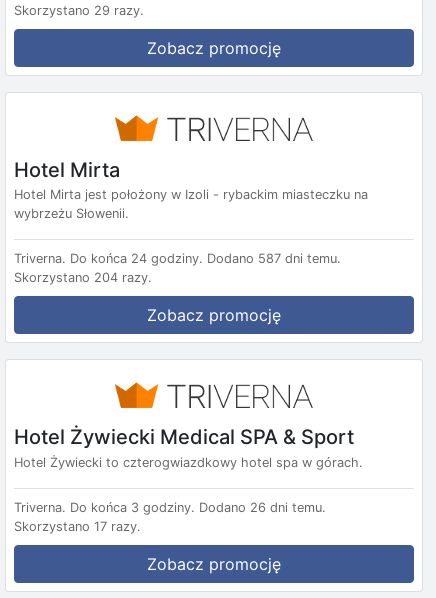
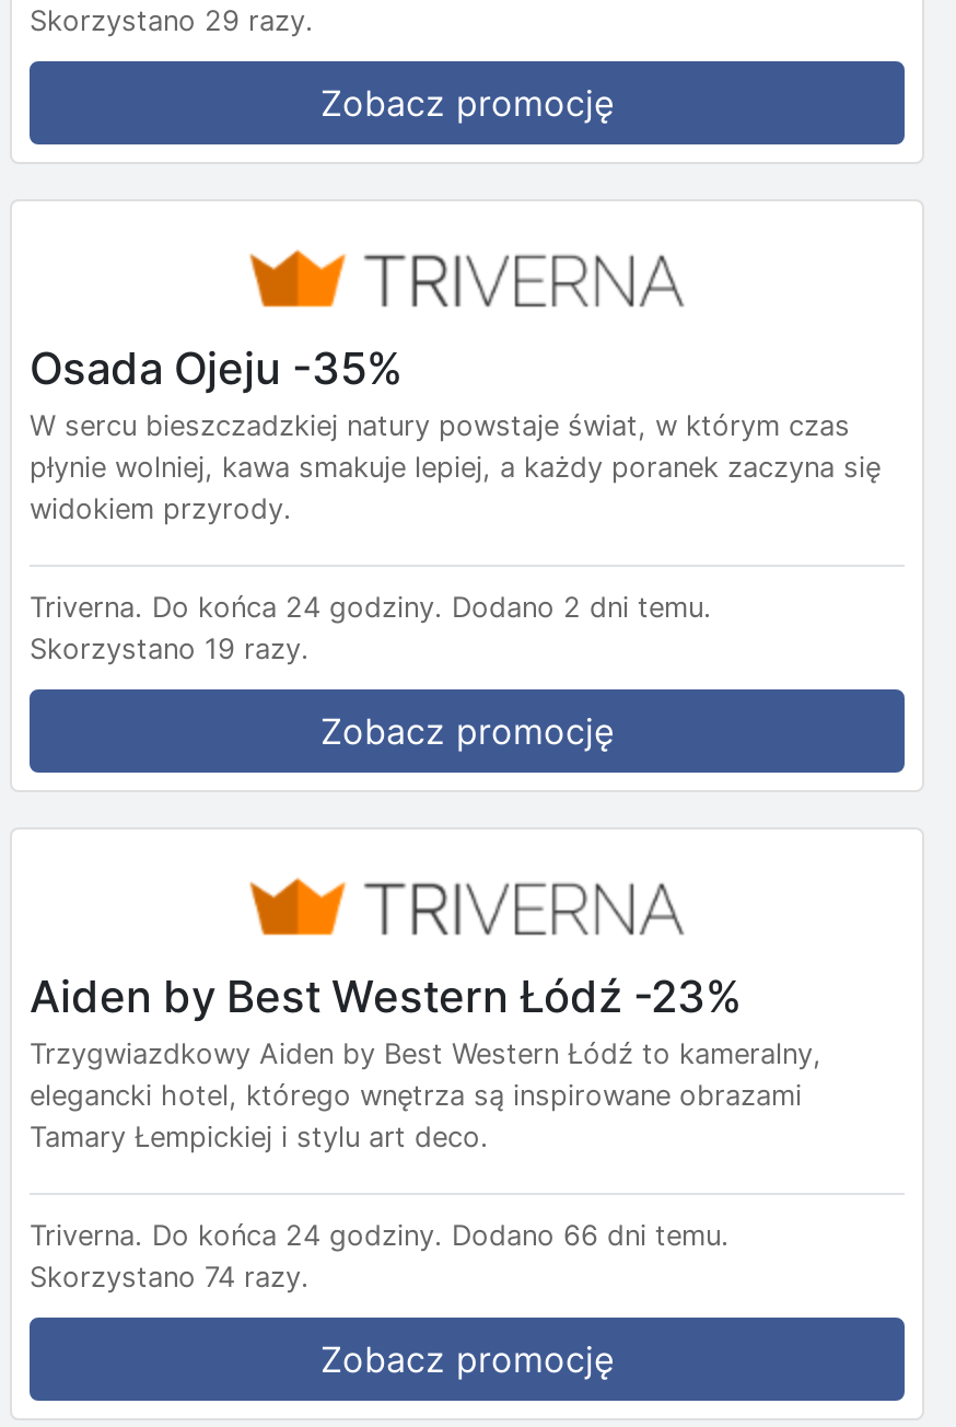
[14,157,368,221] Hotel Mirta | Hotel Mirta jest położony w Izoli - rybackim miasteczku na | wybrzeżu Słowenii. -> [30,344,881,526] Osada Ojeju -35% | W sercu bieszczadzkiej natury powstaje świat, w którym czas | płynie wolniej, kawa smakuje lepiej, a każdy poranek zaczyna się | widokiem przyrody.
[14,251,341,285] Triverna. Do końca 24 godziny. Dodano 587 dni temu. | Skorzystano 204 razy. -> [30,591,712,666] Triverna. Do końca 24 godziny. Dodano 2 dni temu. | Skorzystano 19 razy.
[14,425,363,470] Hotel Żywiecki Medical SPA & Sport | Hotel Żywiecki to czterogwiazdkowy hotel spa w górach. -> [30,971,821,1153] Aiden by Best Western Łódź -23% | Trzygwiazdkowy Aiden by Best Western Łódź to kameralny, | elegancki hotel, którego wnętrza są inspirowane obrazami | Tamary Łempickiej i stylu art deco.
[14,500,326,534] Triverna. Do końca 3 godziny. Dodano 26 dni temu. | Skorzystano 17 razy. -> [30,1219,730,1293] Triverna. Do końca 24 godziny. Dodano 66 dni temu. | Skorzystano 74 razy.

